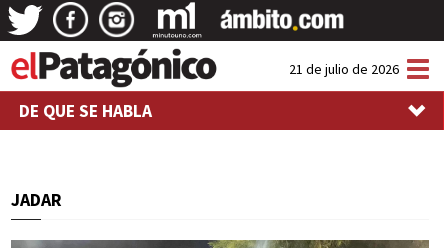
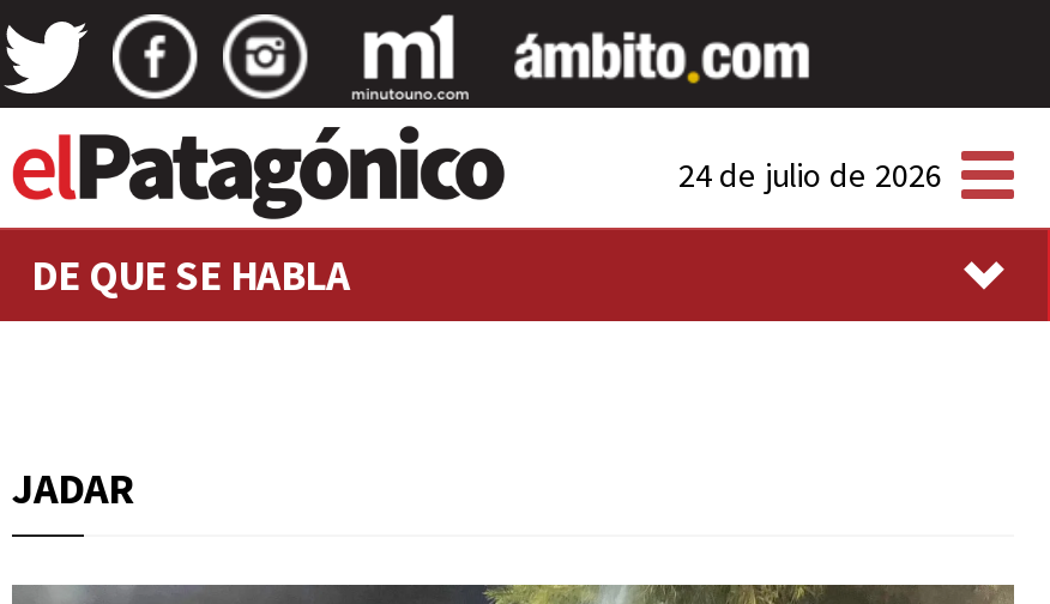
[289,60,399,78] 21 de julio de 2026 -> [678,153,942,197] 24 de julio de 2026

